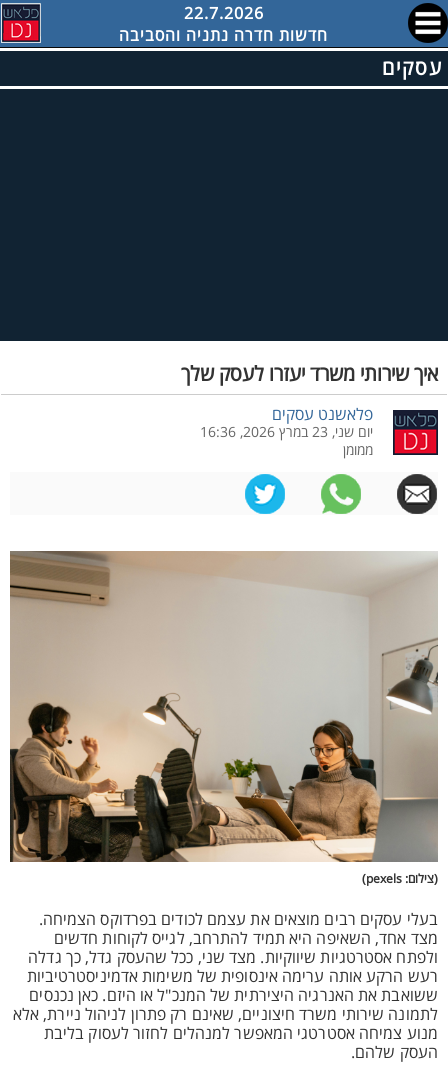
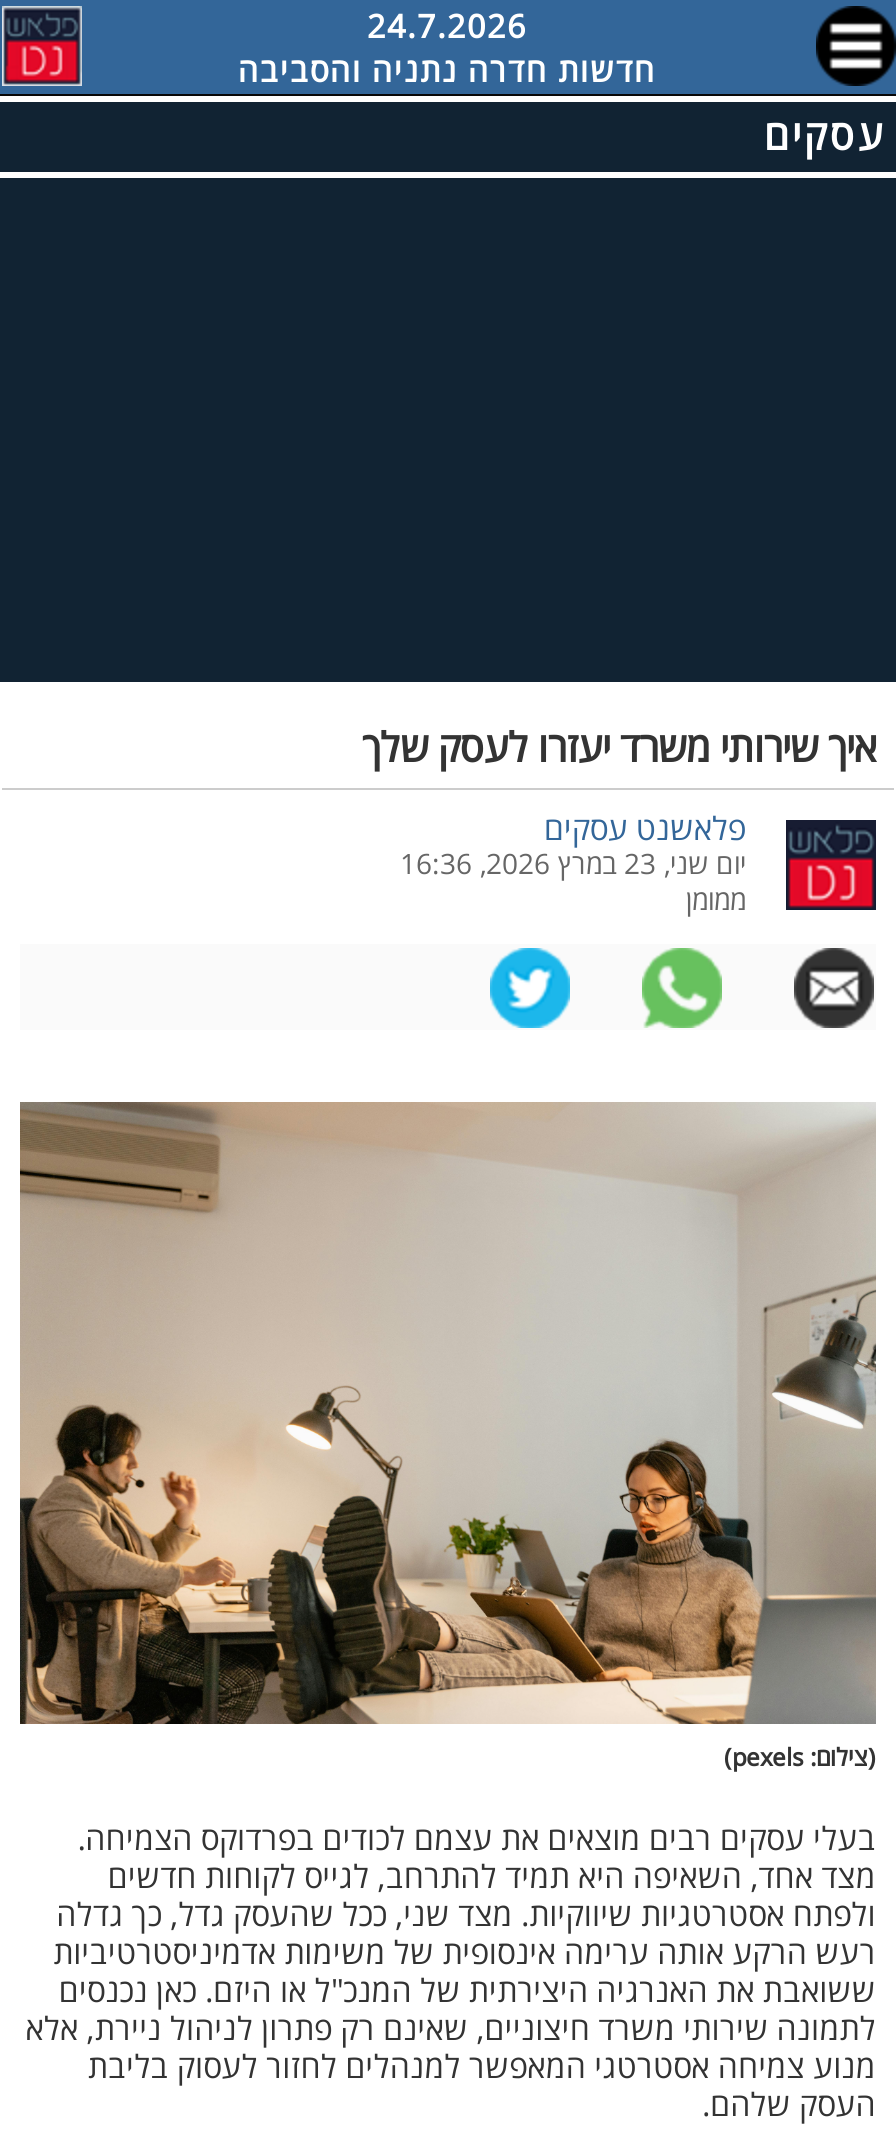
[183,4,263,24] 22.7.2026 -> [367,8,527,48] 24.7.2026

